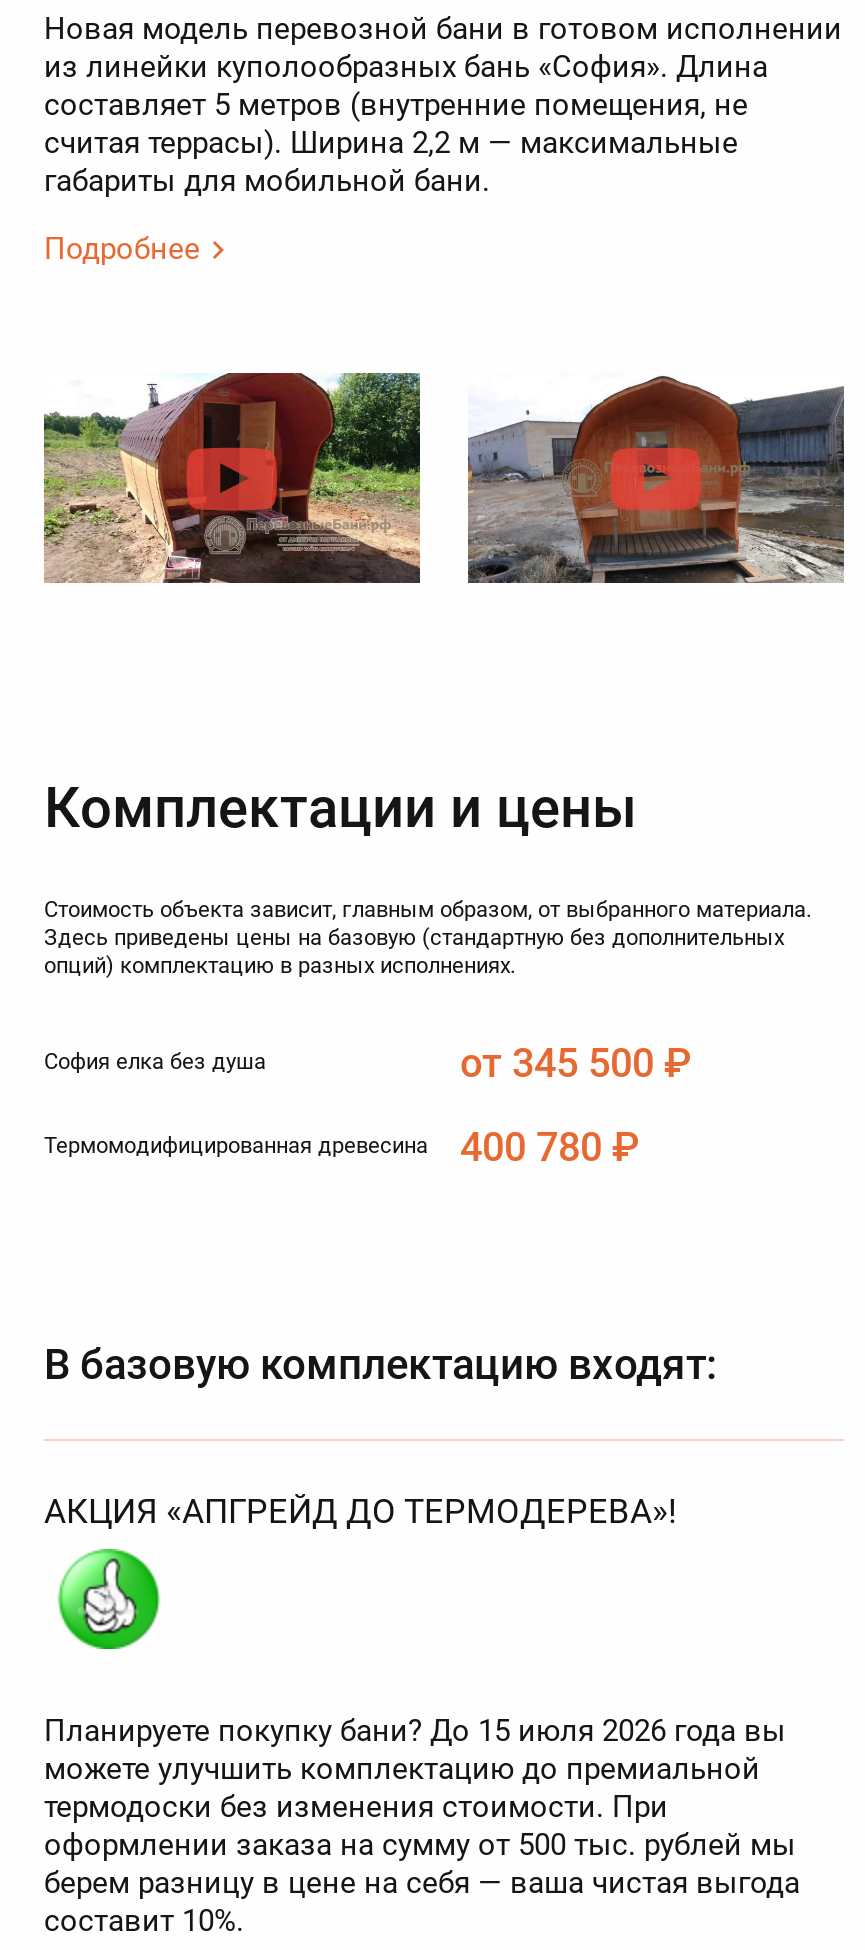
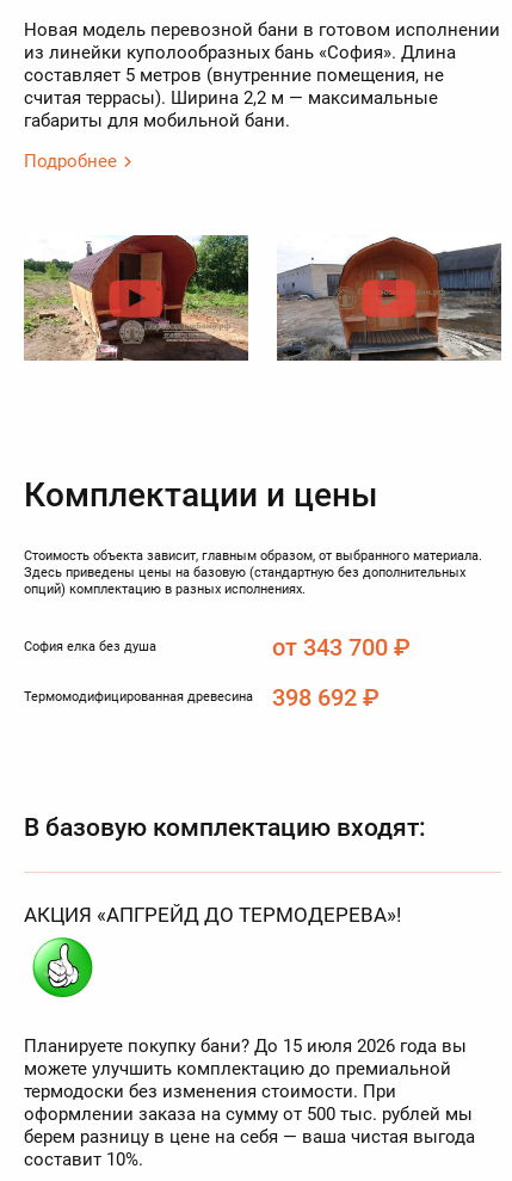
[460,1040,692,1088] от 345 500 ₽ -> [272,633,411,662] от 343 700 ₽
[44,1124,640,1172] Термомодифицированная древесина 400 780 ₽ -> [24,684,380,712] Термомодифицированная древесина 398 692 ₽

